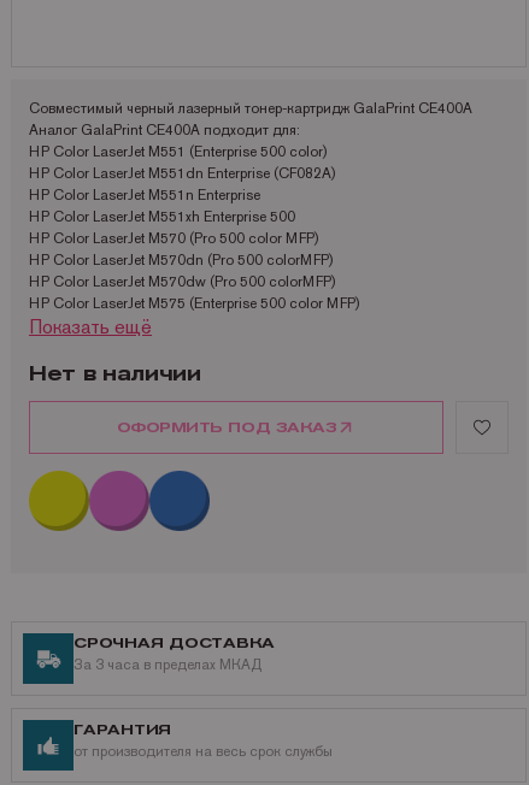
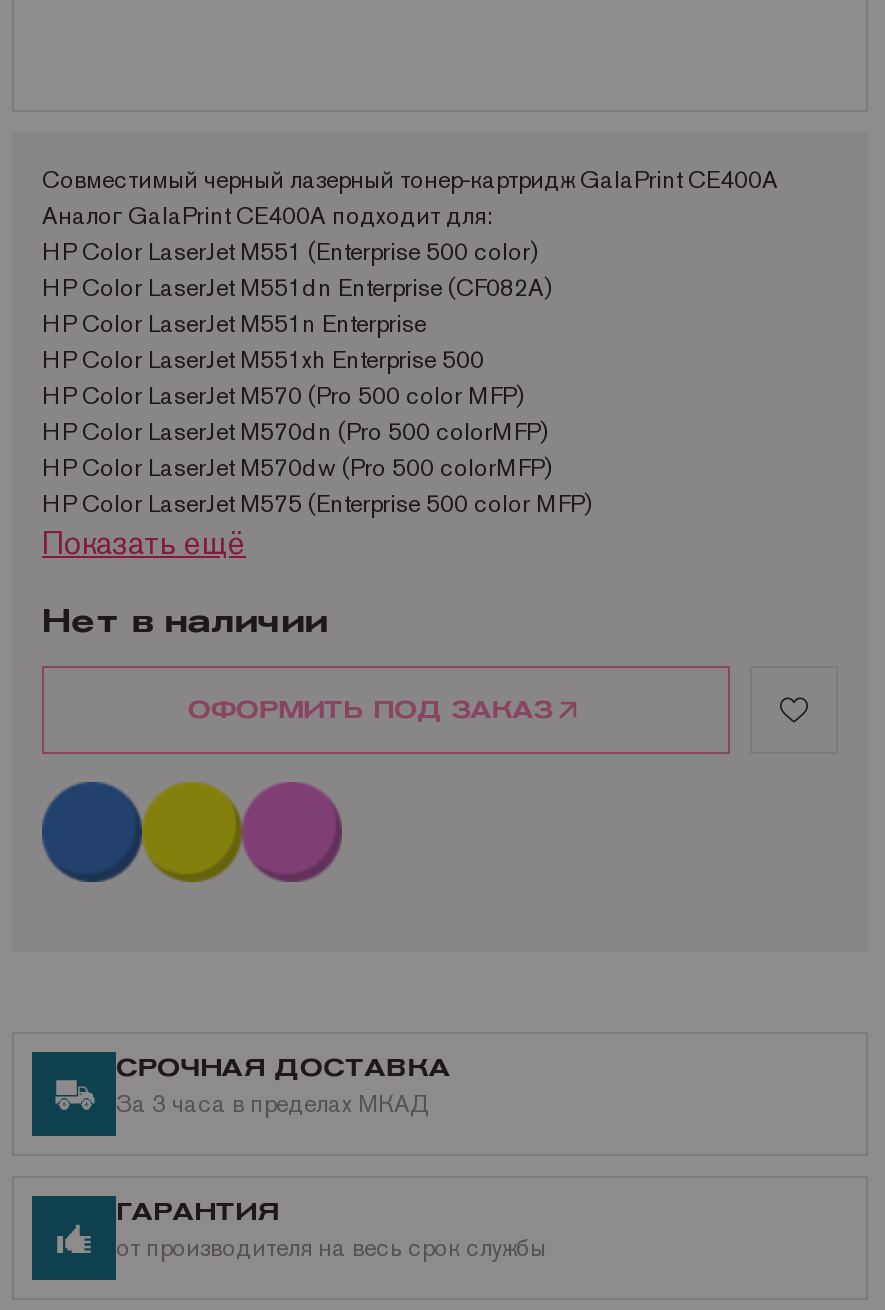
[28,470,211,532] [image] -> [40,780,344,884] [image]

